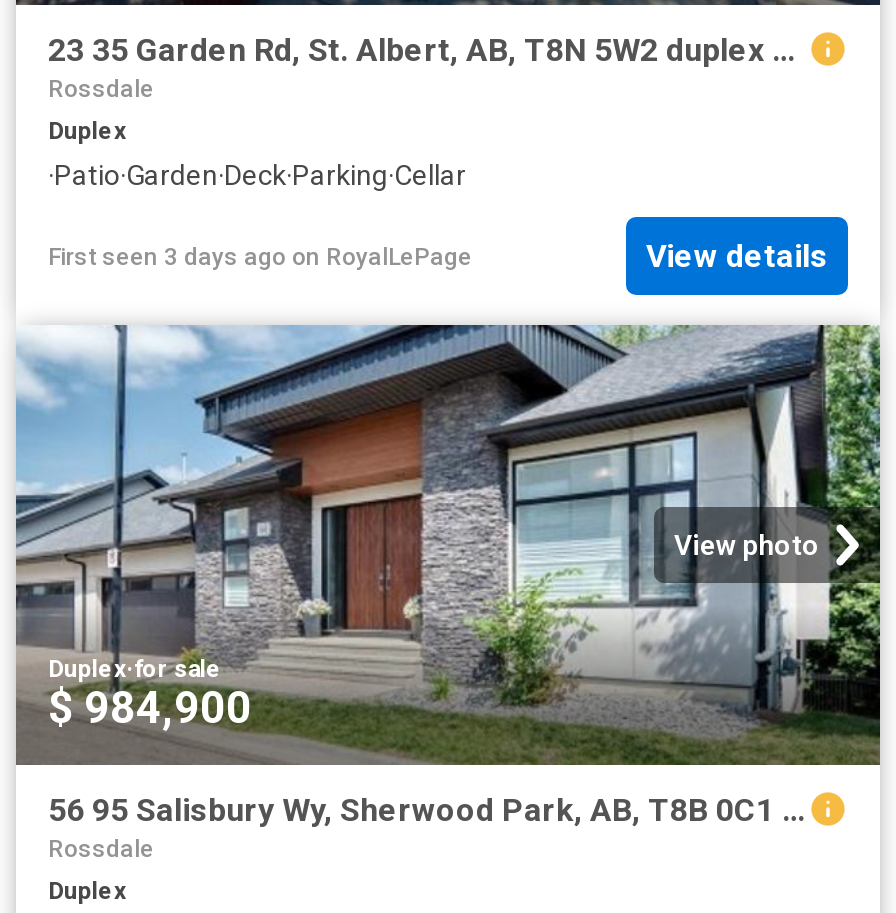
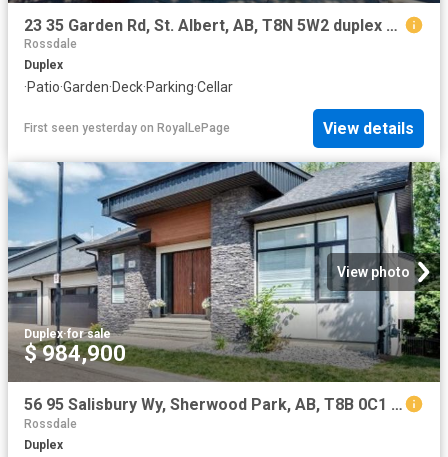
[48,243,472,271] First seen 3 days ago on RoyalLePage -> [24,121,230,135] First seen yesterday on RoyalLePage

